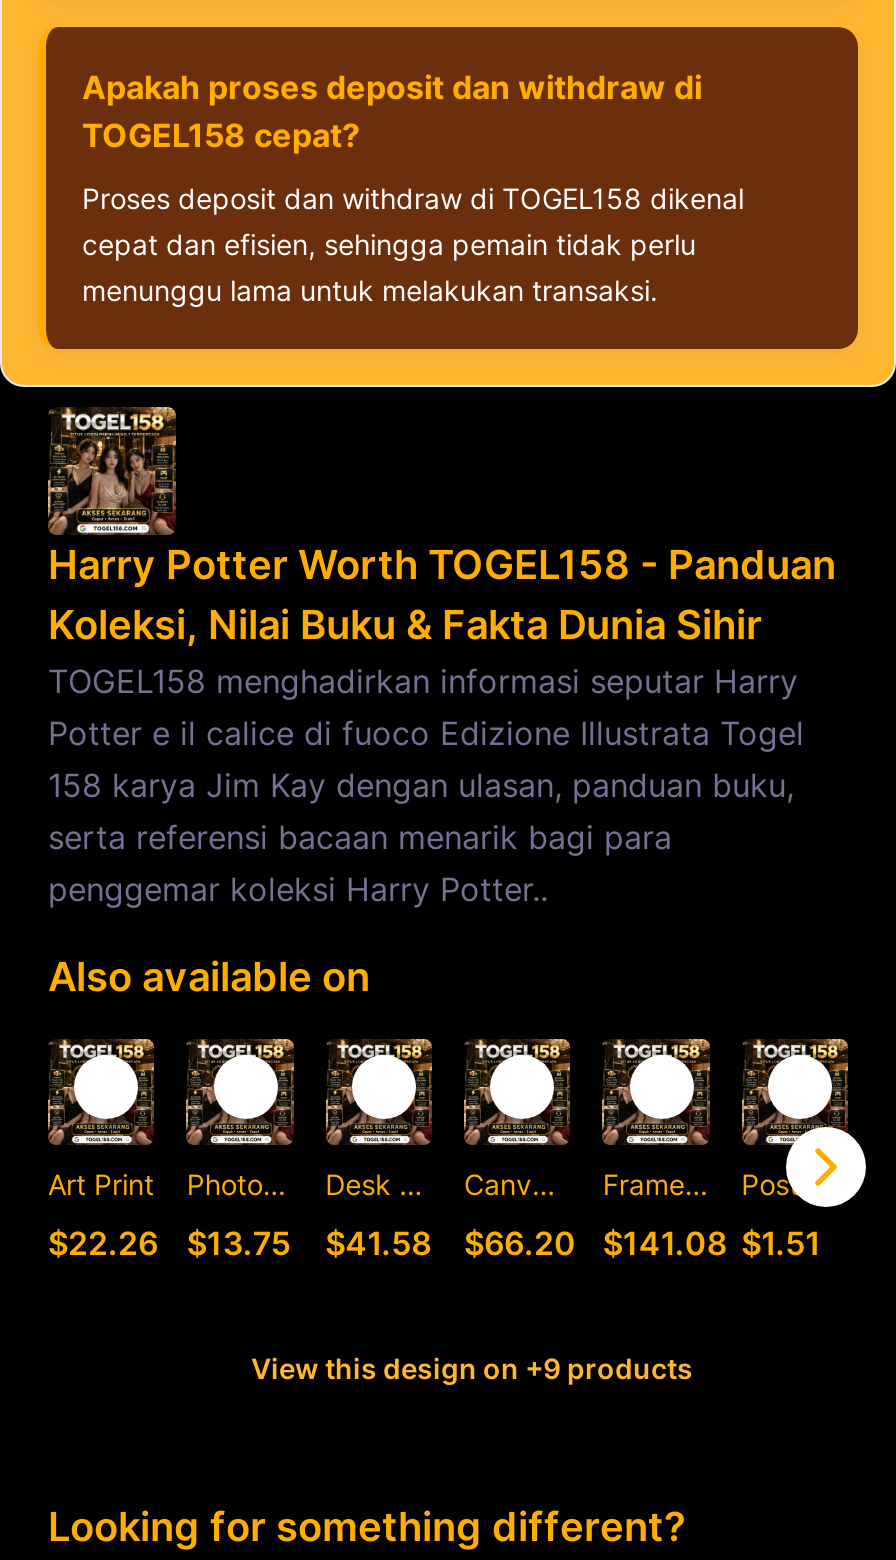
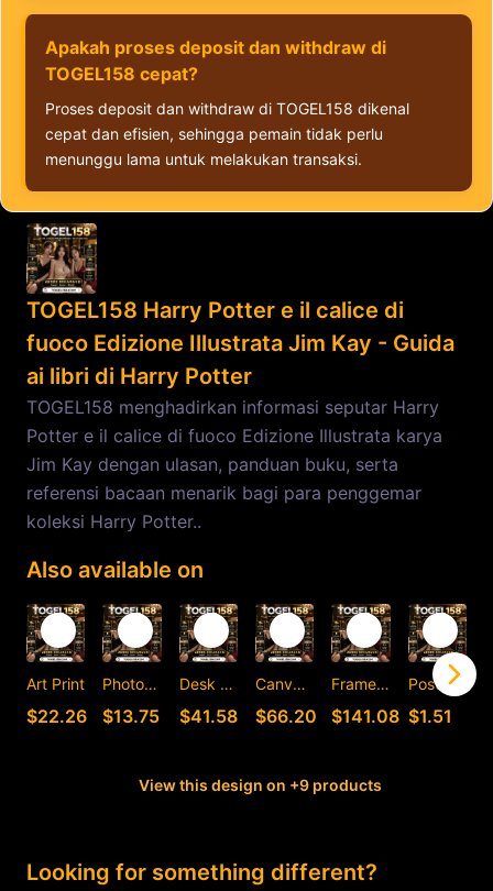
[48,541,836,649] Harry Potter Worth TOGEL158 - Panduan | Koleksi, Nilai Buku & Fakta Dunia Sihir -> [26,297,454,389] TOGEL158 Harry Potter e il calice di | fuoco Edizione Illustrata Jim Kay - Guida | ai libri di Harry Potter
[48,713,804,909] Potter e il calice di fuoco Edizione Illustrata Togel | 158 karya Jim Kay dengan ulasan, panduan buku, | serta referensi bacaan menarik bagi para | penggemar koleksi Harry Potter.. -> [26,425,442,532] Potter e il calice di fuoco Edizione Illustrata karya | Jim Kay dengan ulasan, panduan buku, serta | referensi bacaan menarik bagi para penggemar | koleksi Harry Potter..

